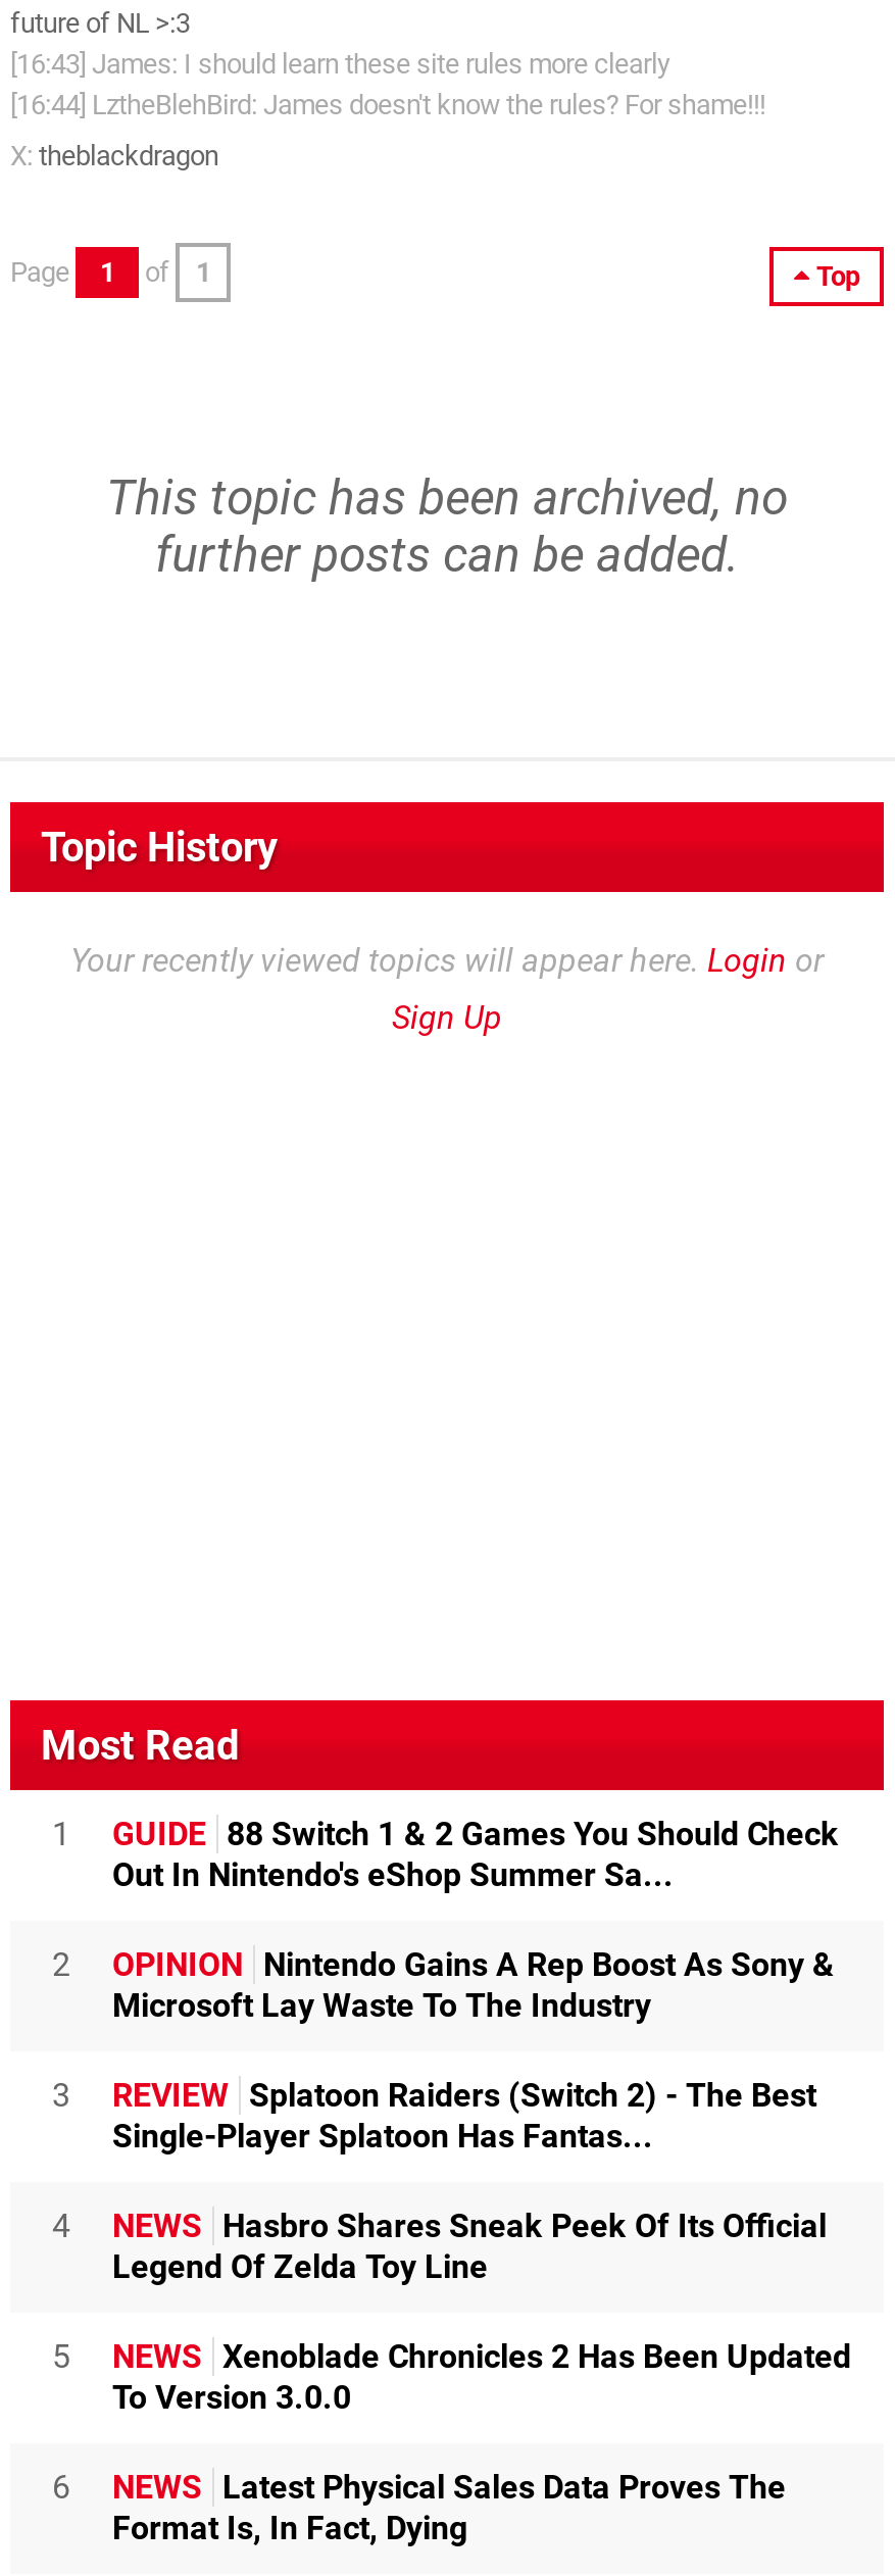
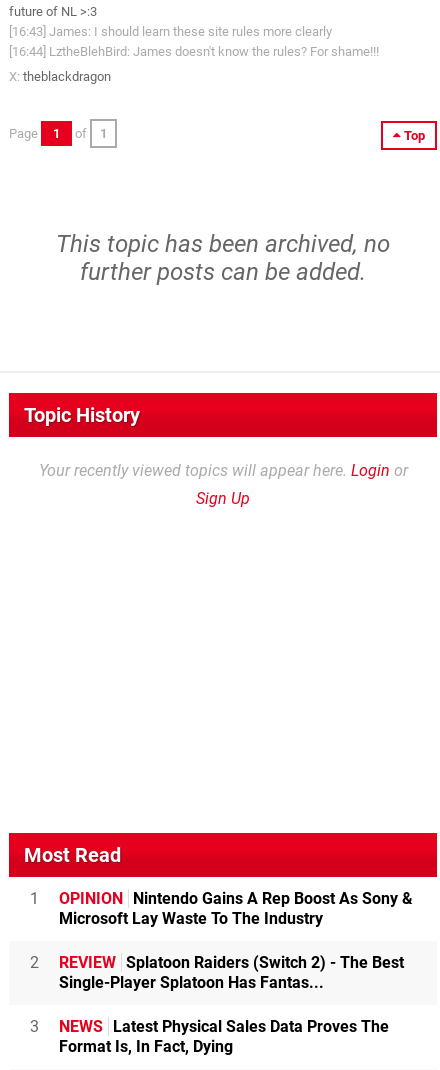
[52,1815,839,1984] GUIDE 88 Switch 1 & 2 Games You Should Check | Out In Nintendo's eShop Summer Sa... | 2 -> none
[52,2076,816,2115] 3 REVIEW Splatoon Raiders (Switch 2) - The Best -> [29,953,404,972] 2 REVIEW Splatoon Raiders (Switch 2) - The Best
[52,2207,851,2507] 4 | NEWS Hasbro Shares Sneak Peek Of Its Official | Legend Of Zelda Toy Line | 5 | NEWS Xenoblade Chronicles 2 Has Been Updated | To Version 3.0.0 | 6 -> [29,1017,38,1036] 3

